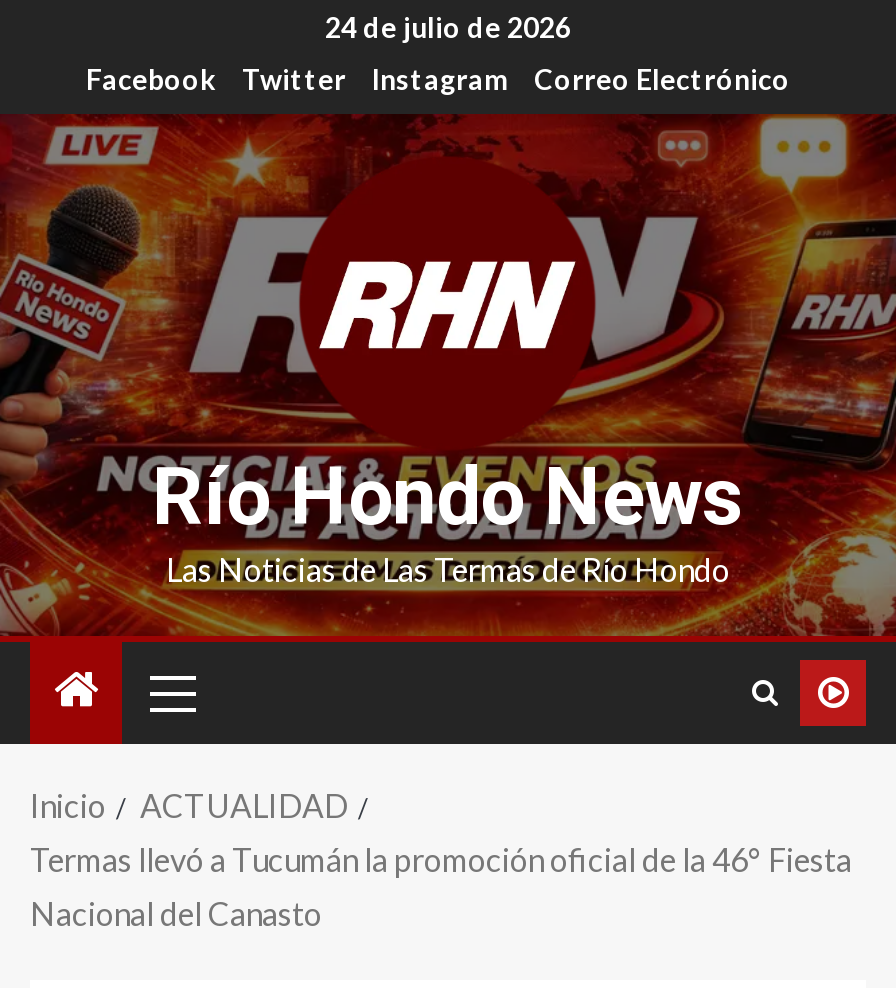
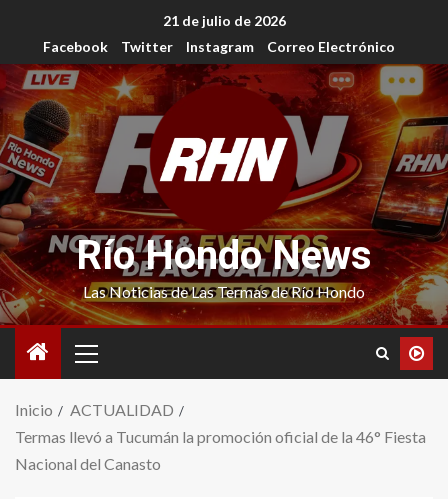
[325,11,571,45] 24 de julio de 2026 -> [162,12,285,29] 21 de julio de 2026

